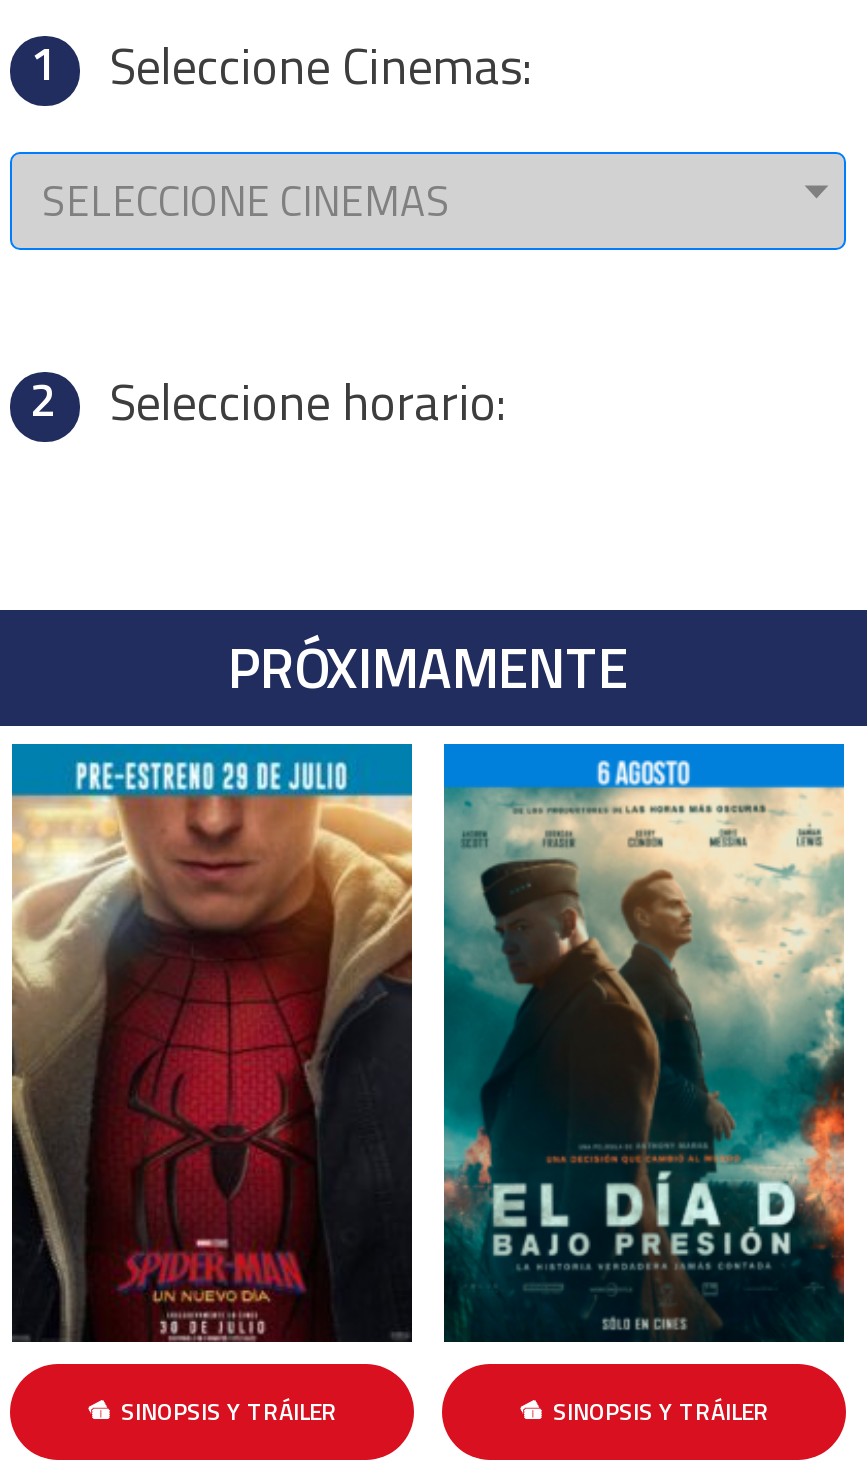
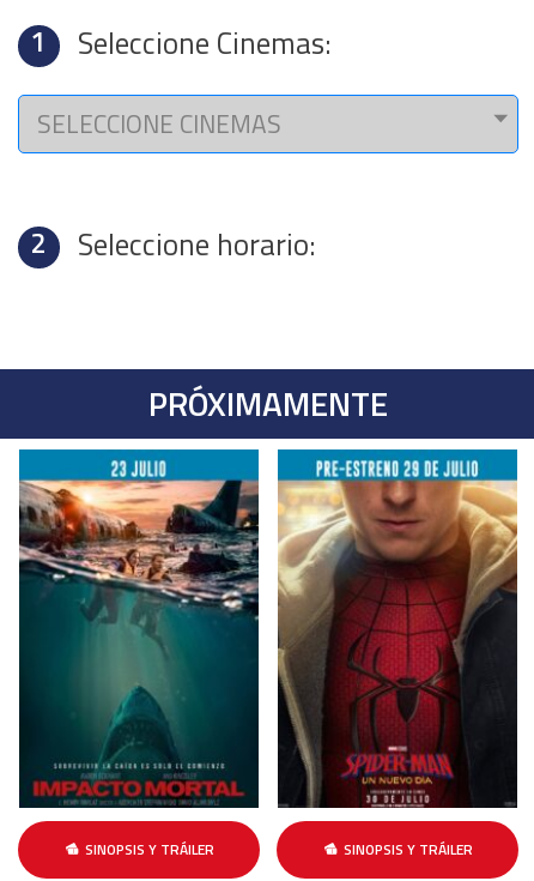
[442,744,846,1342] [image] -> [277,449,518,808] [image]
[10,760,414,1344] [image] -> [18,459,260,809] [image]

